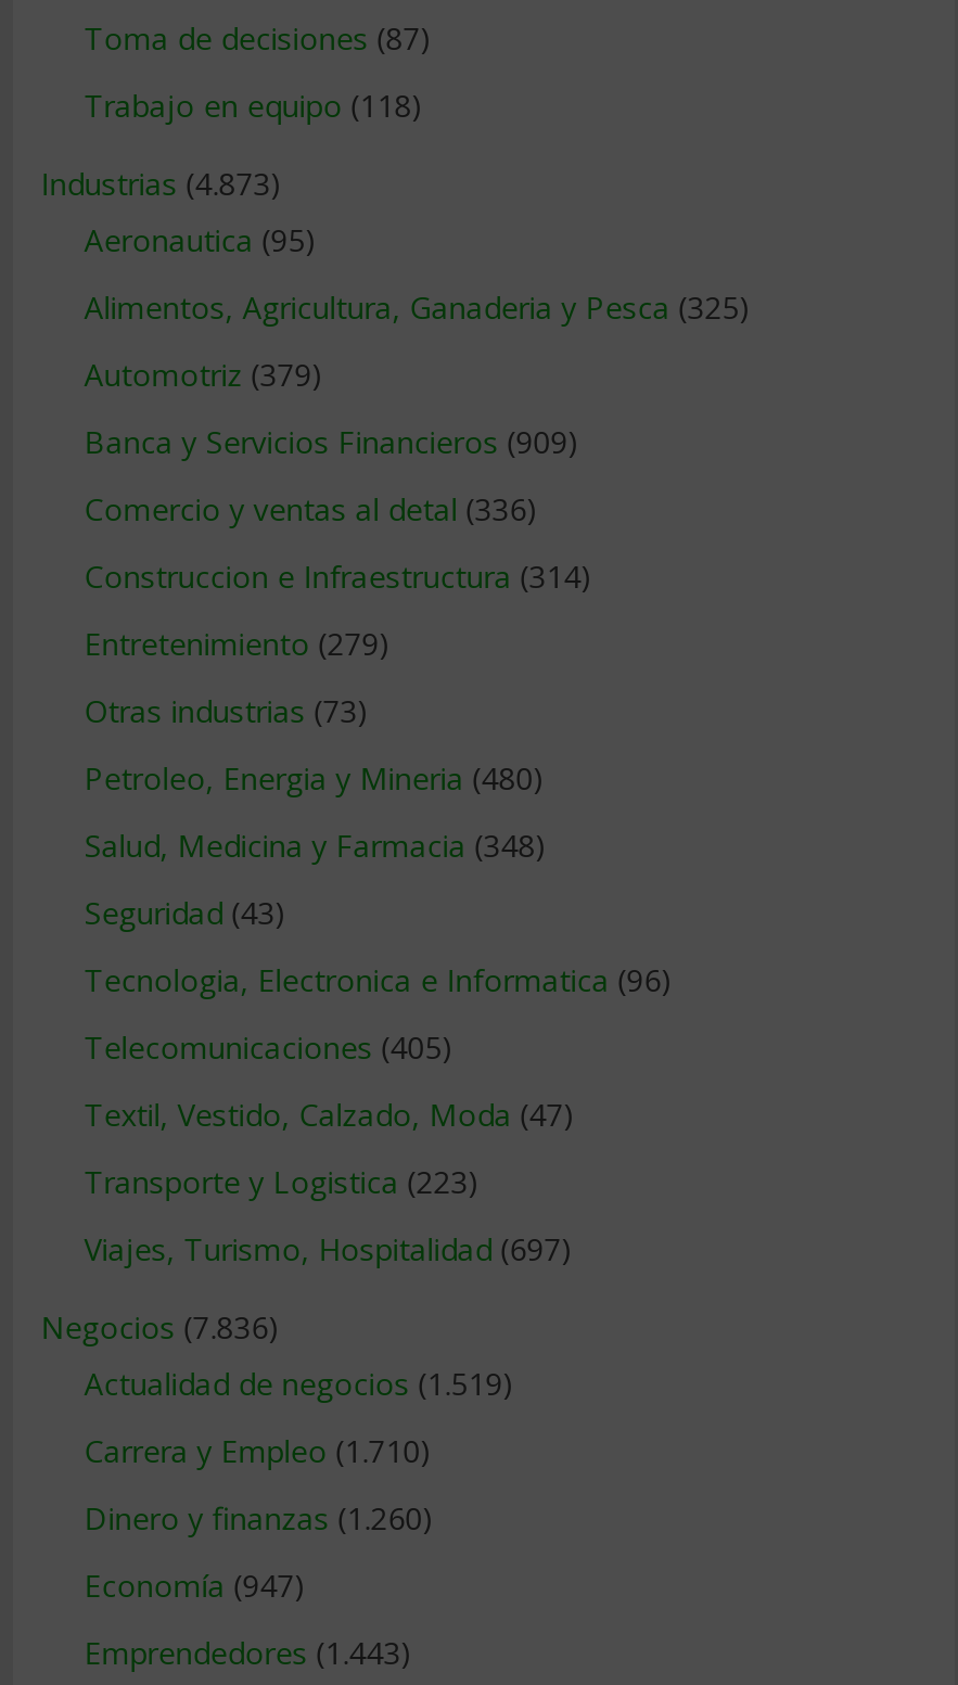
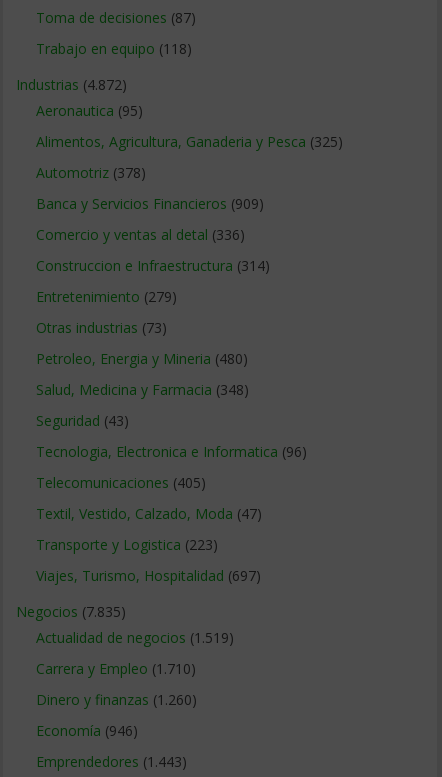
[41,163,282,204] Industrias (4.873) -> [16,75,127,94] Industrias (4.872)
[84,353,323,395] Automotriz (379) -> [36,163,146,182] Automotriz (378)
[41,1306,279,1347] Negocios (7.836) -> [16,602,126,621] Negocios (7.835)
[84,1564,306,1606] Economía (947) -> [36,721,138,740] Economía (946)

